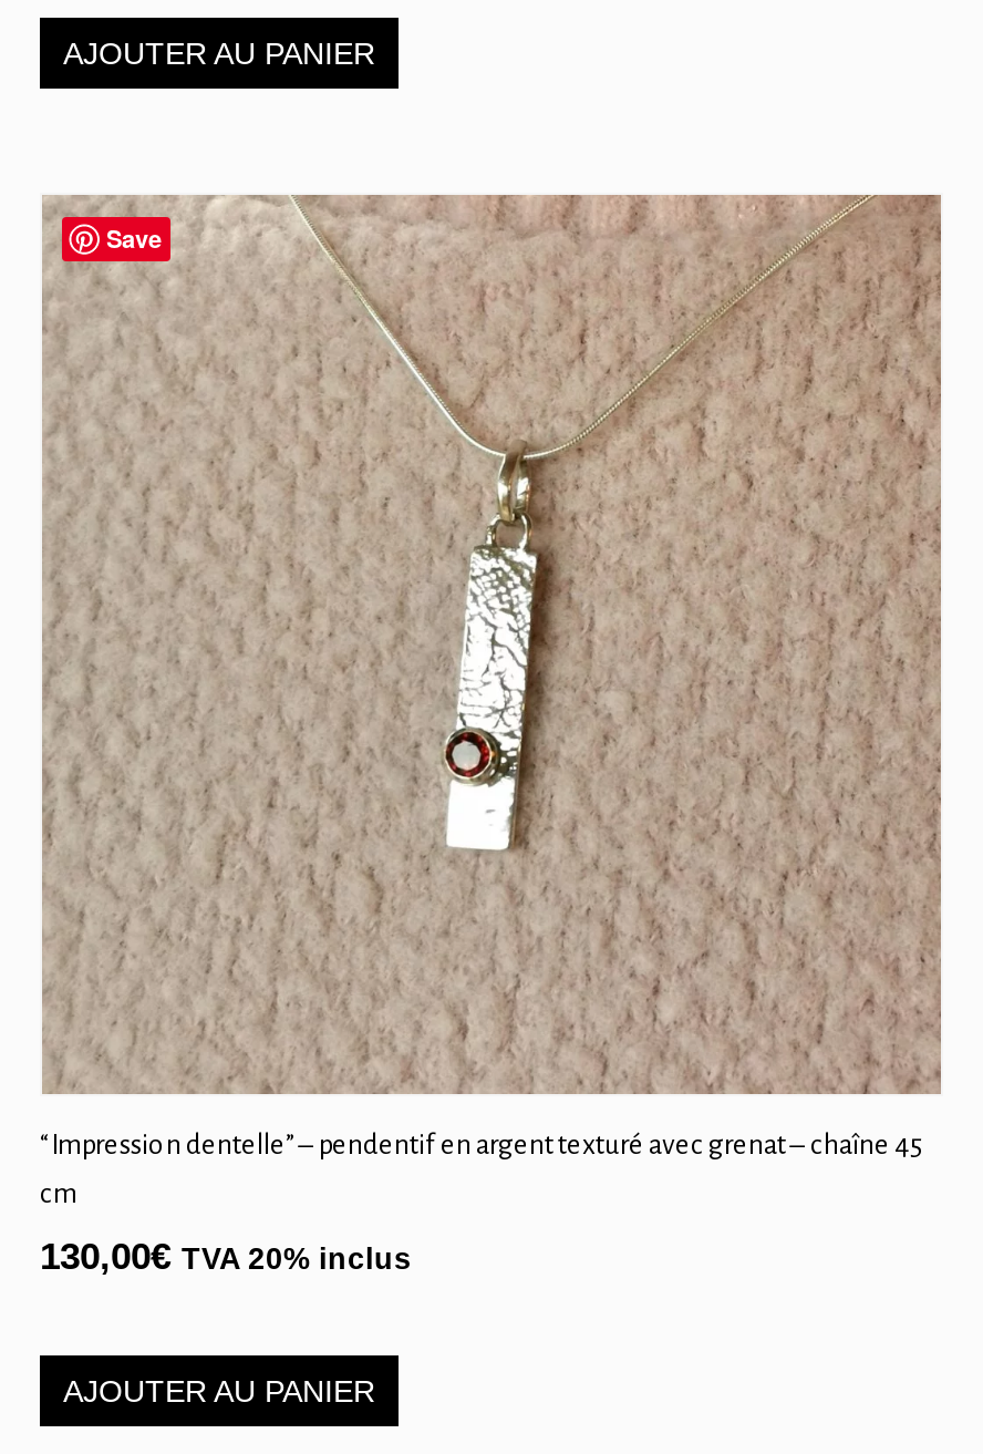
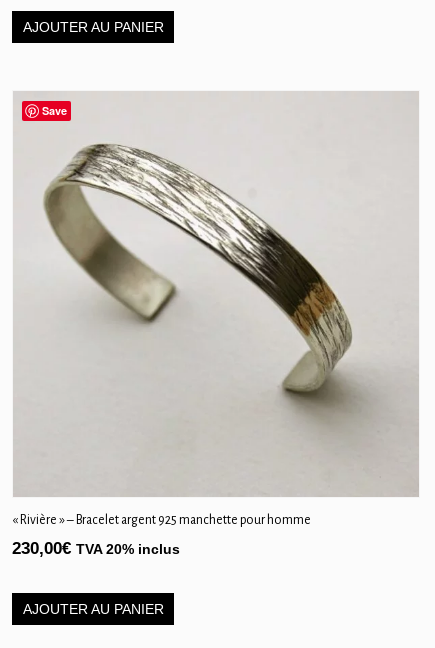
[40,195,941,1277] [image] | “Impression dentelle” – pendentif en argent texturé avec grenat – chaîne 45 | cm | 130,00€ TVA 20% inclus -> [12,92,418,558] [image] | « Rivière » – Bracelet argent 925 manchette pour homme | 230,00€ TVA 20% inclus

